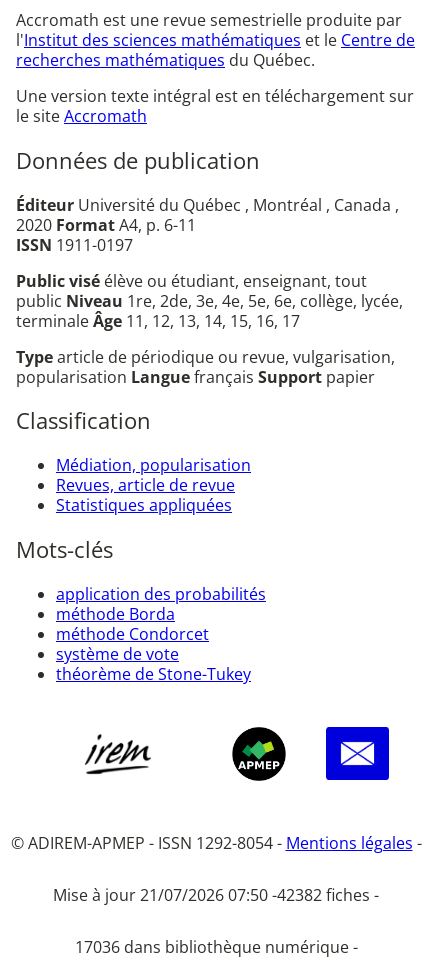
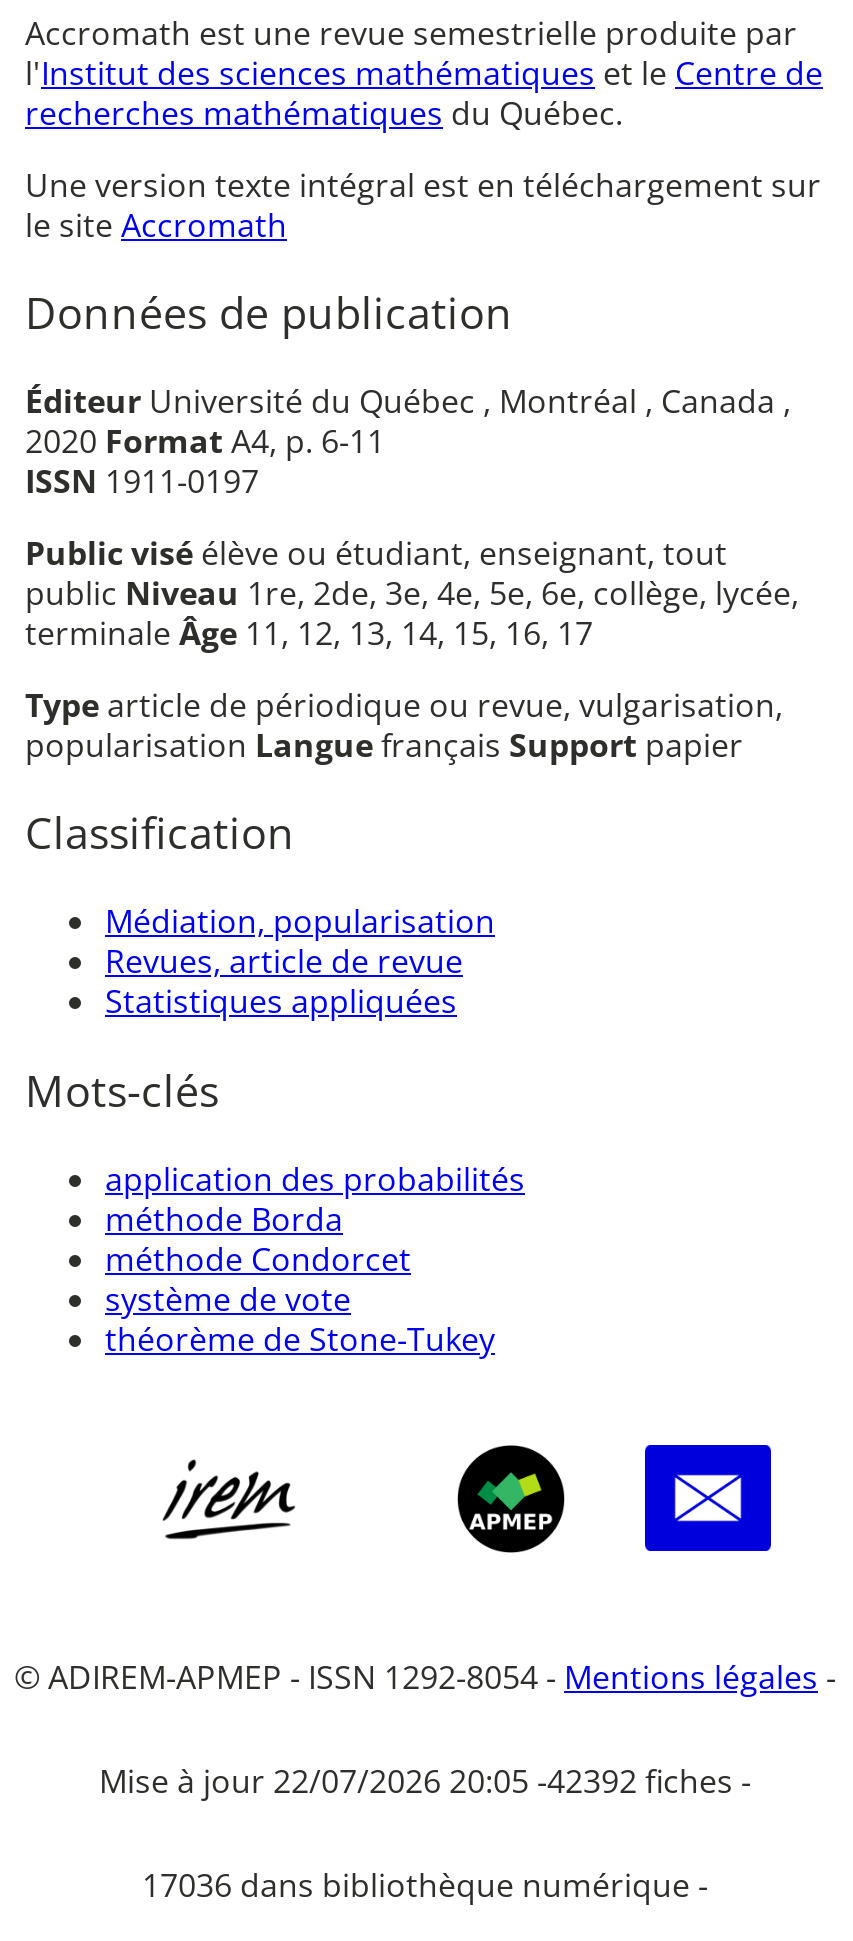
[53,884,379,906] Mise à jour 21/07/2026 07:50 - 42382 fiches - -> [99,1758,751,1802] Mise à jour 22/07/2026 20:05 - 42392 fiches -

